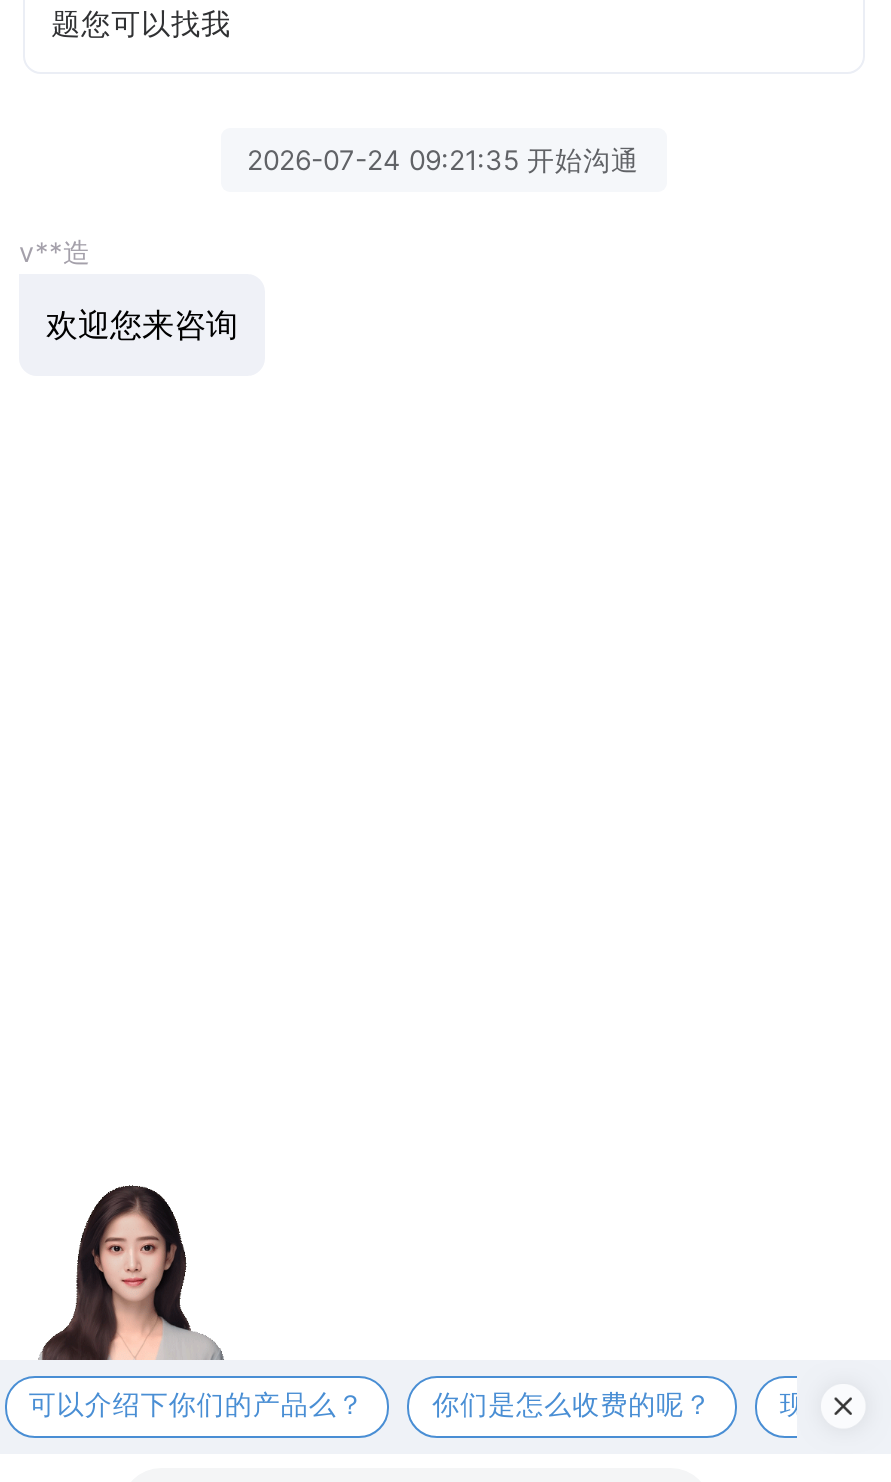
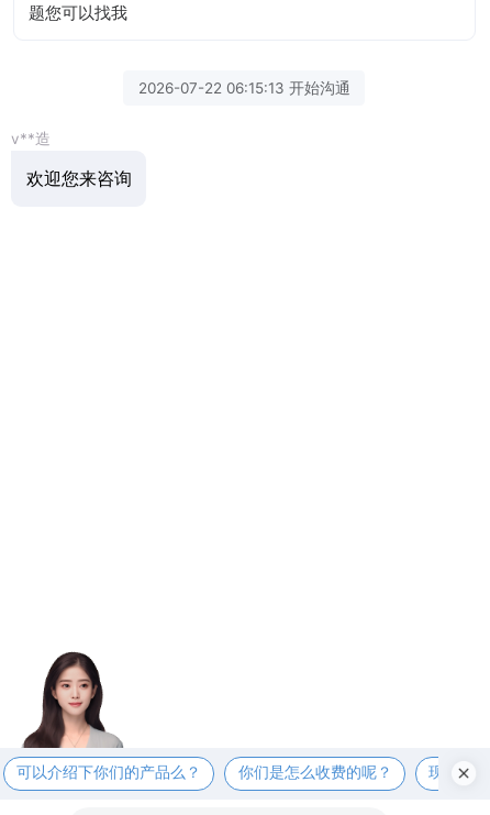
[247,144,639,176] 2026-07-24 09:21:35 开始沟通 -> [138,79,350,97] 2026-07-22 06:15:13 开始沟通

